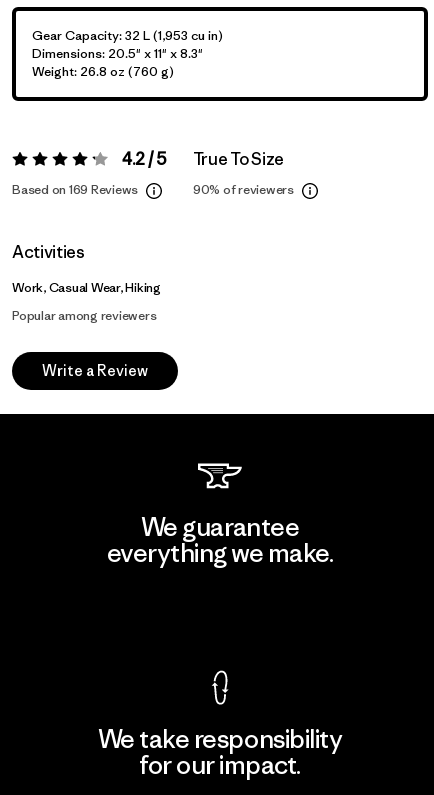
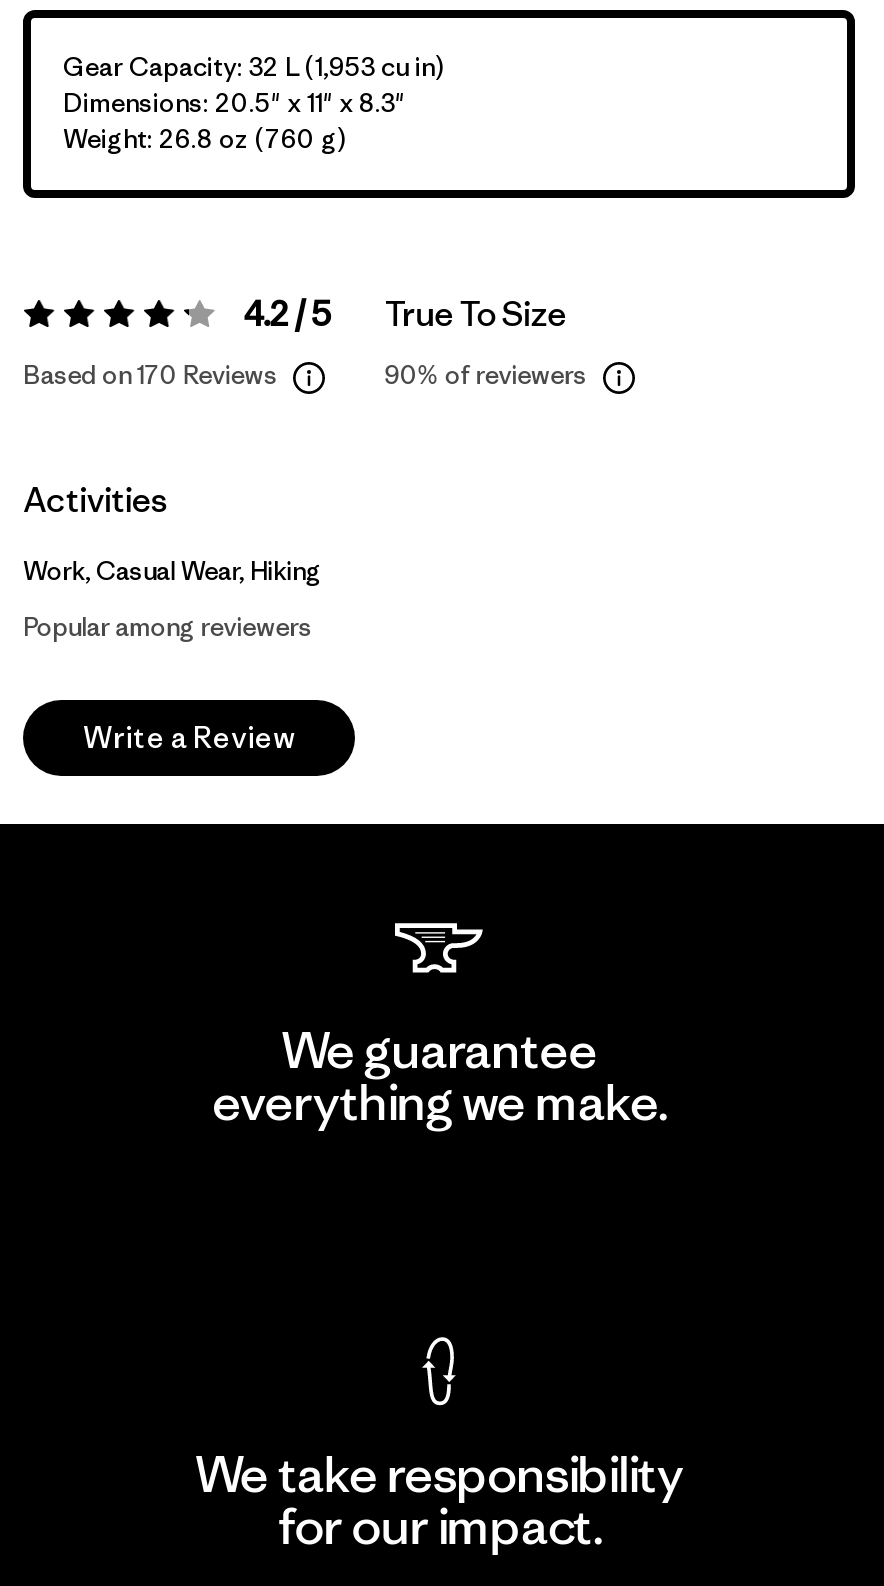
[12,181,138,198] Based on 169 Reviews -> [23,358,277,392] Based on 170 Reviews

